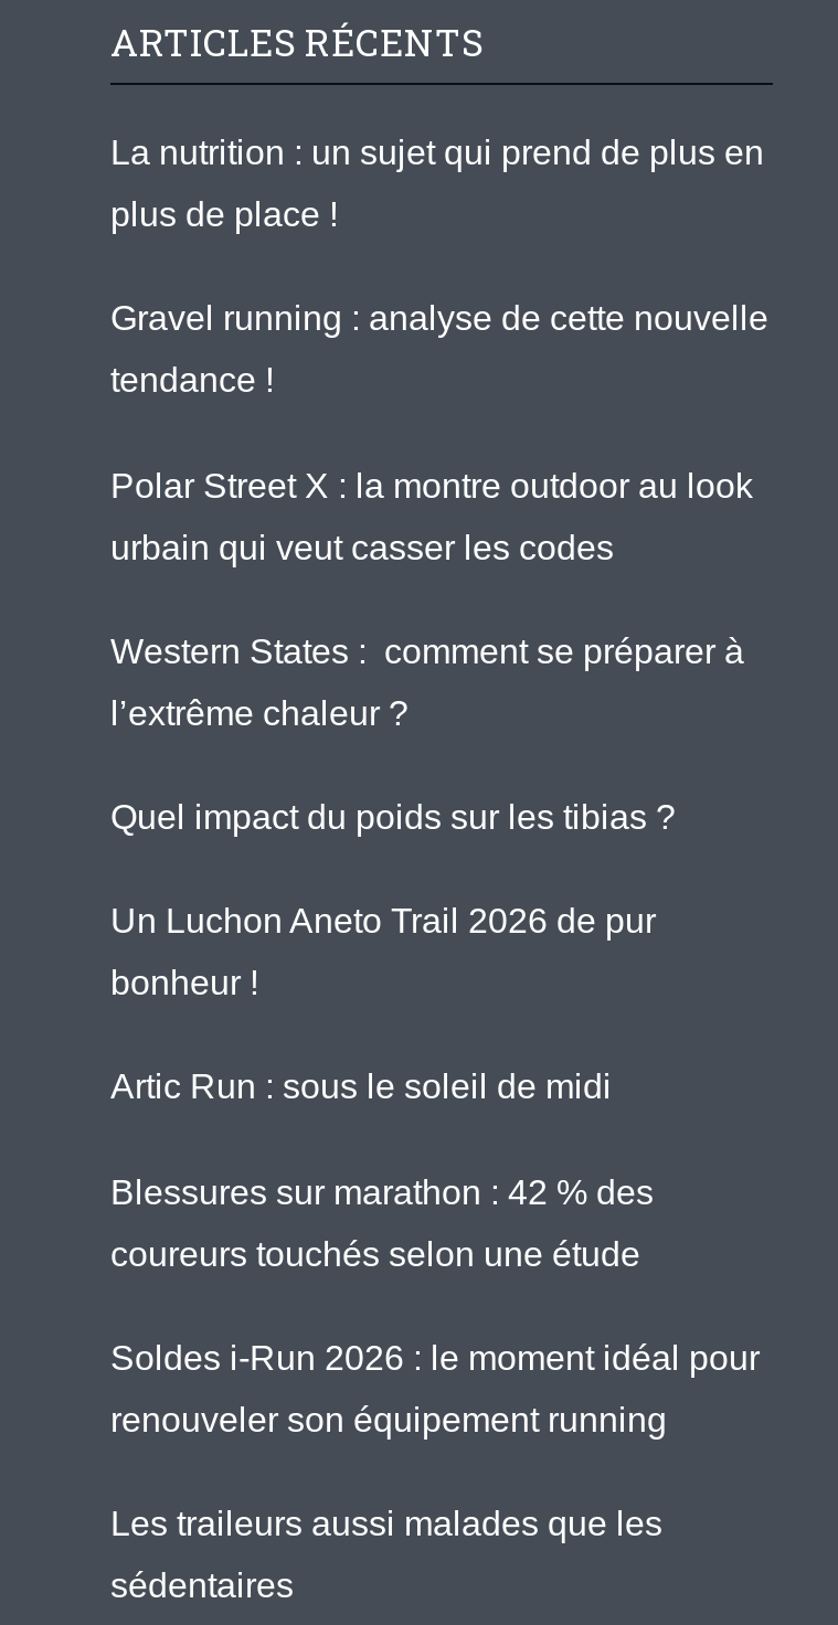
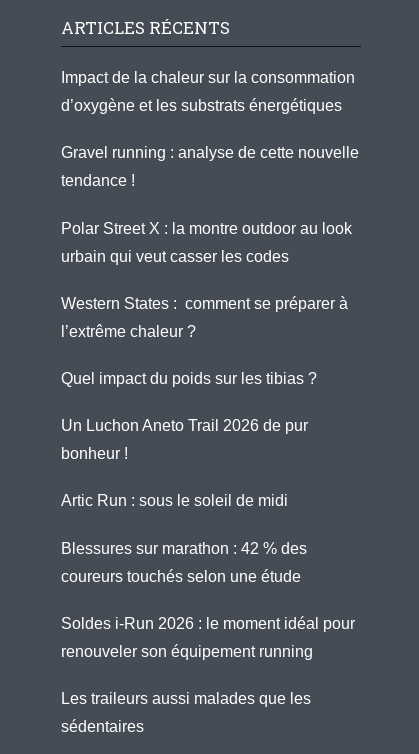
[110,134,764,172] La nutrition : un sujet qui prend de plus en -> [61,69,355,86] Impact de la chaleur sur la consommation
[110,196,338,233] plus de place ! -> [61,97,342,114] d’oxygène et les substrats énergétiques

